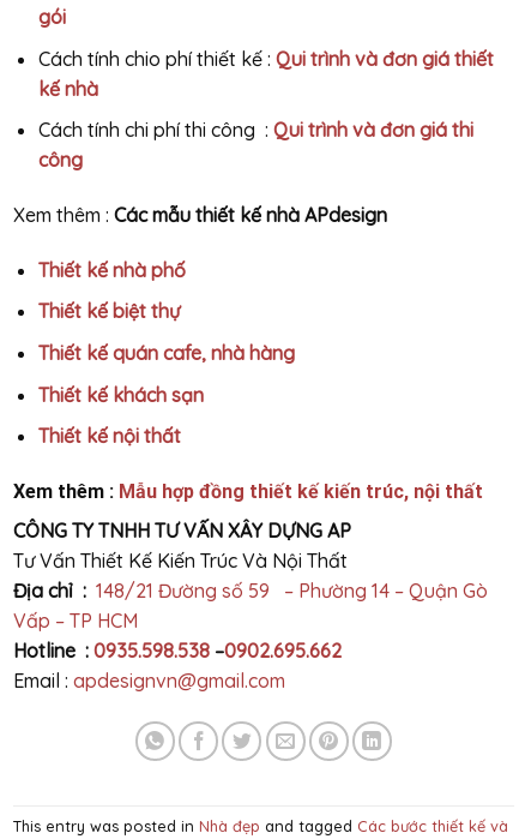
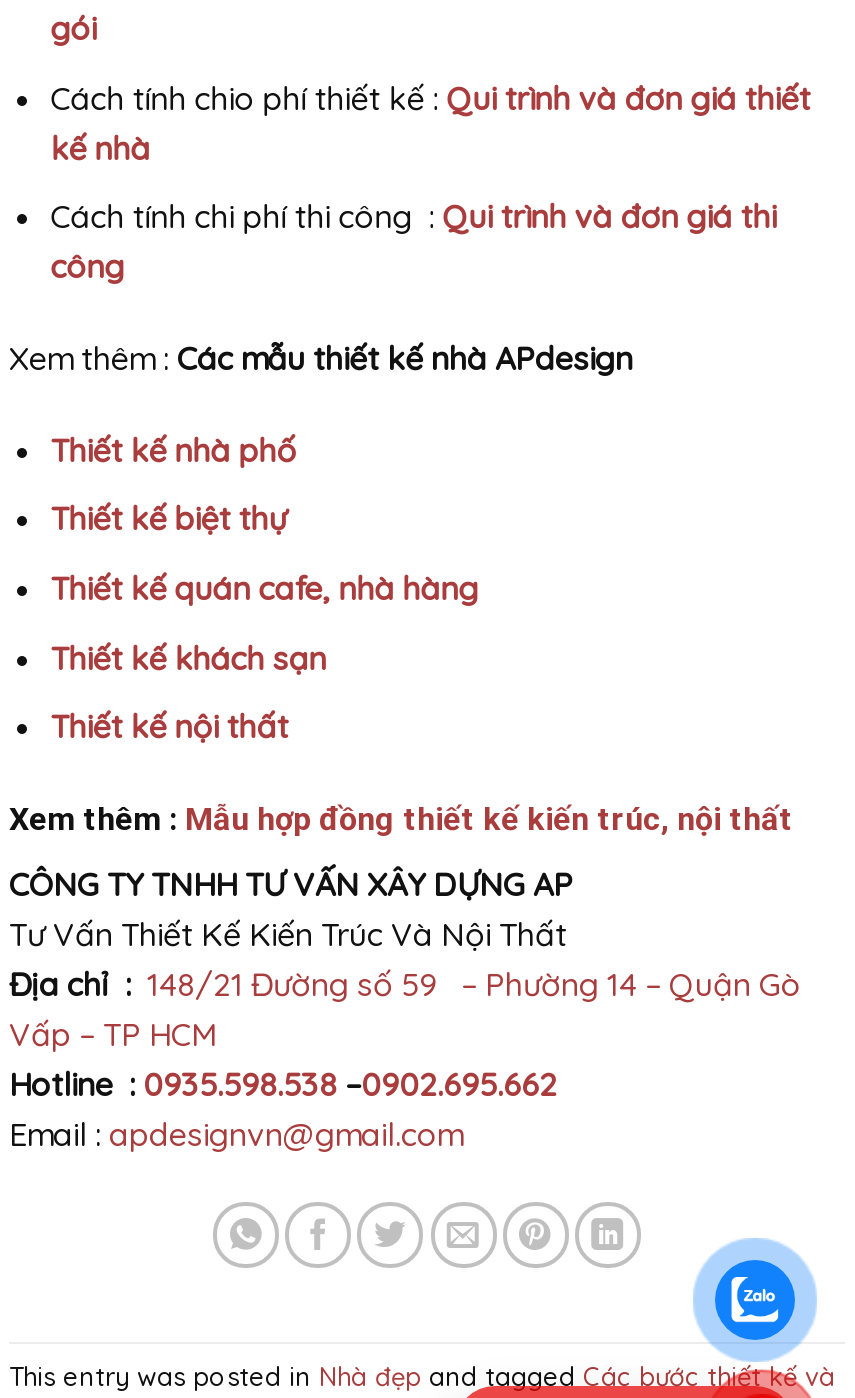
none -> [691,1236,819,1356] [image]

